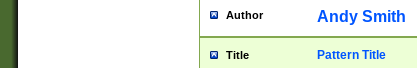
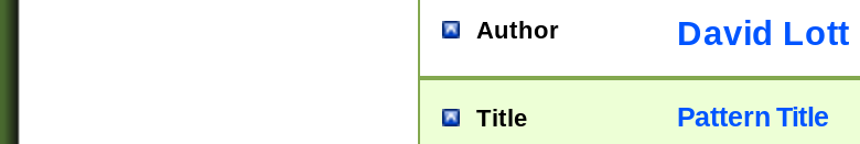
[316,8,405,25] Andy Smith -> [677,15,849,52] David Lott

